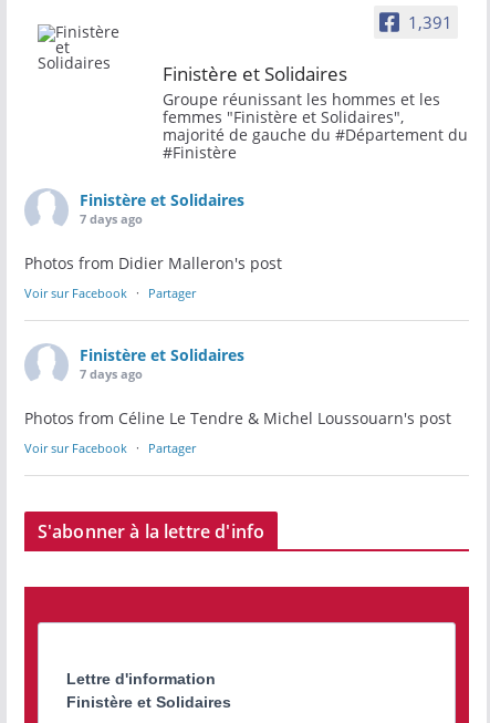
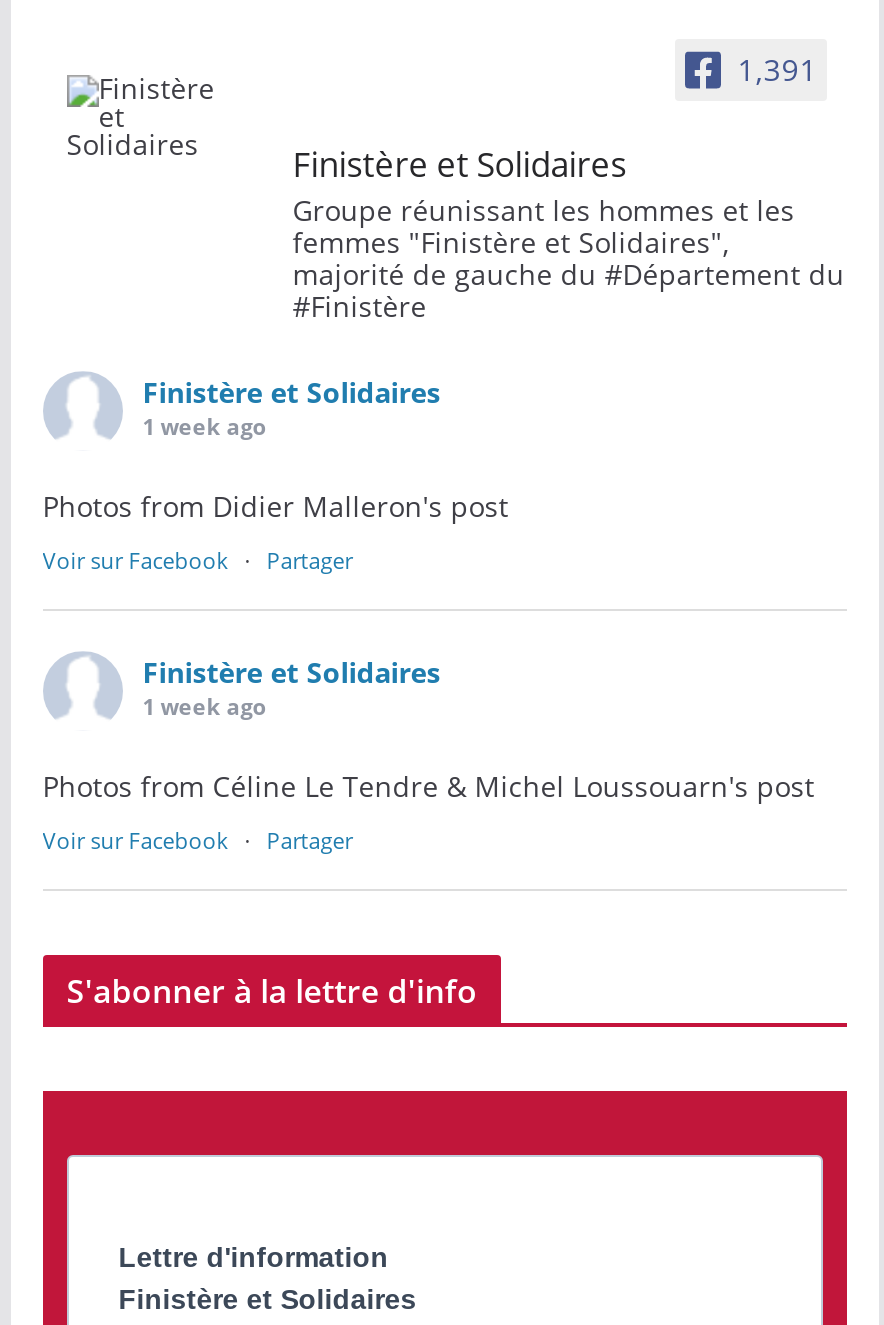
[79,210,142,227] 7 days ago -> [142,411,266,441] 1 week ago
[79,365,142,382] 7 days ago -> [142,691,266,721] 1 week ago

